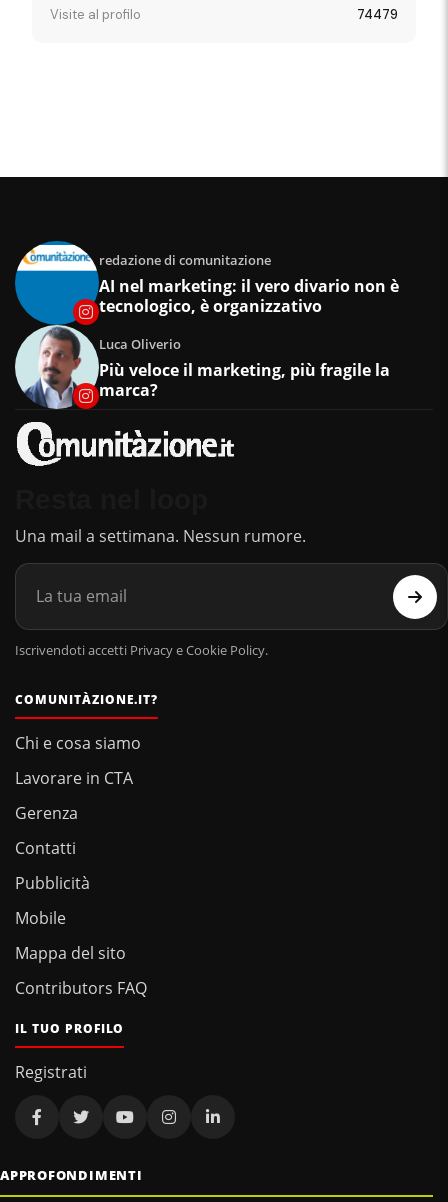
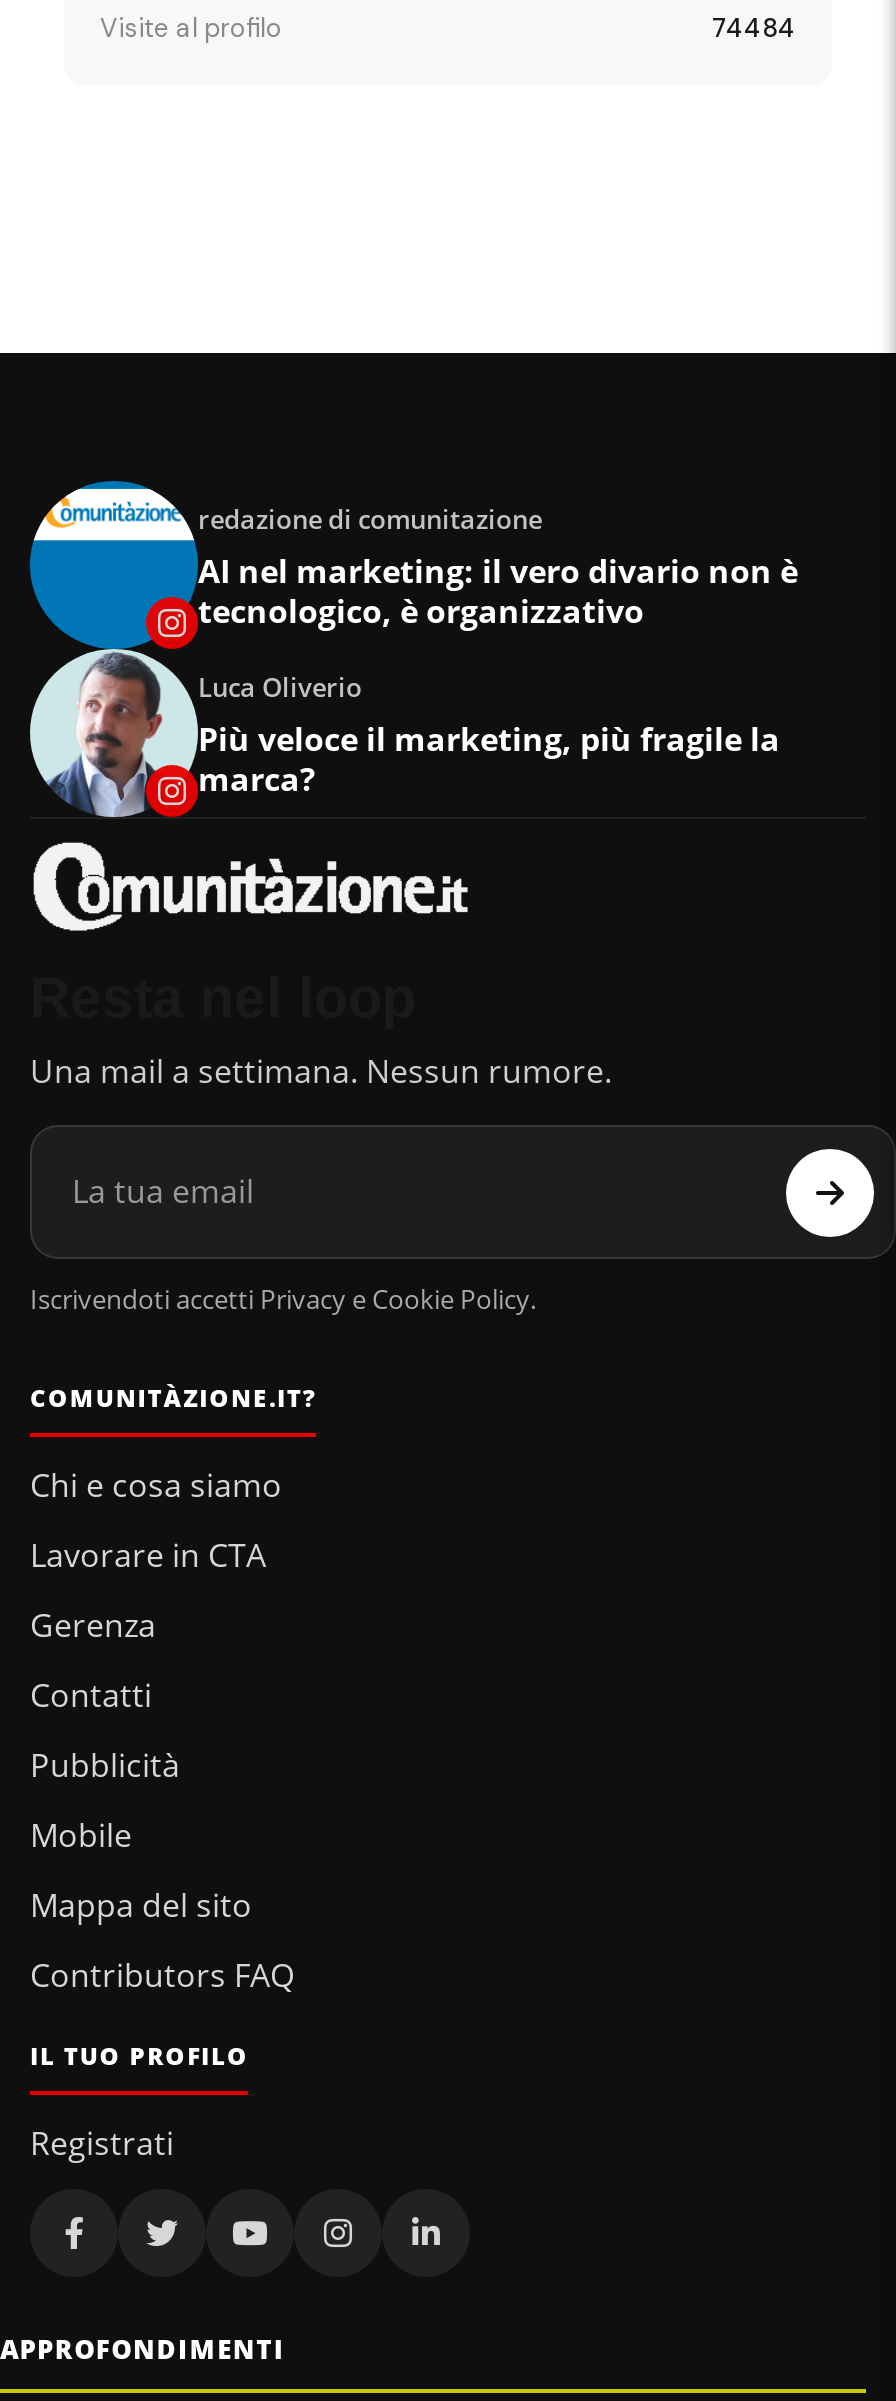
[357,6,398,23] 74479 -> [712,11,796,45] 74484

